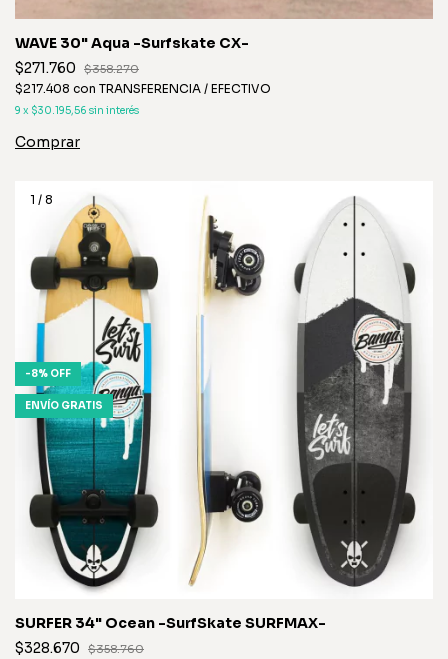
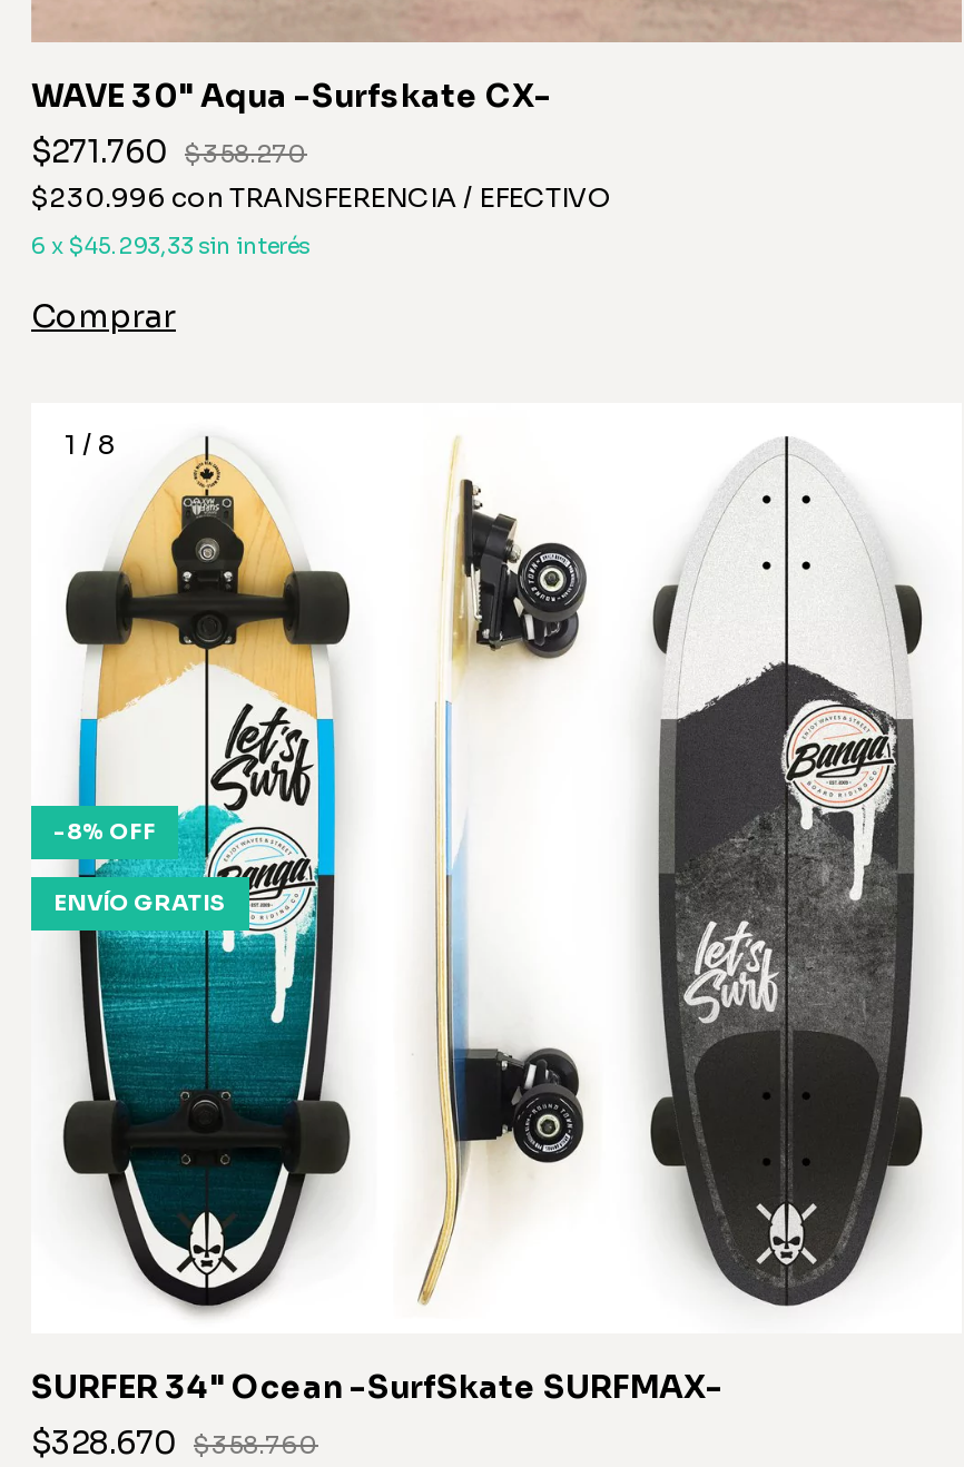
[15,81,271,96] $217.408 con TRANSFERENCIA / EFECTIVO -> [31,180,612,213] $230.996 con TRANSFERENCIA / EFECTIVO
[15,104,139,117] 9 x $30.195,56 sin interés -> [31,231,309,260] 6 x $45.293,33 sin interés

